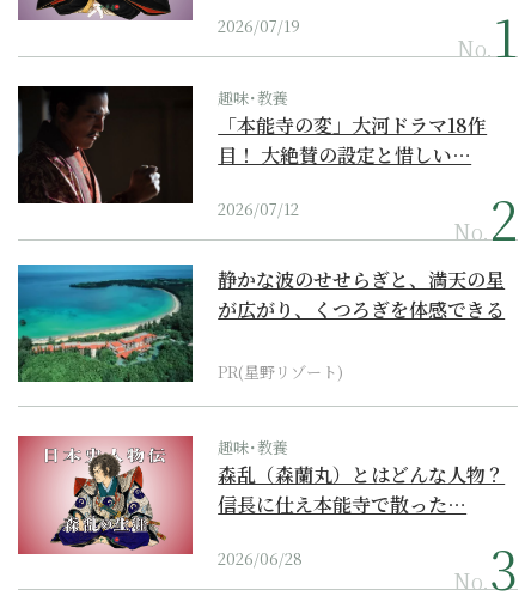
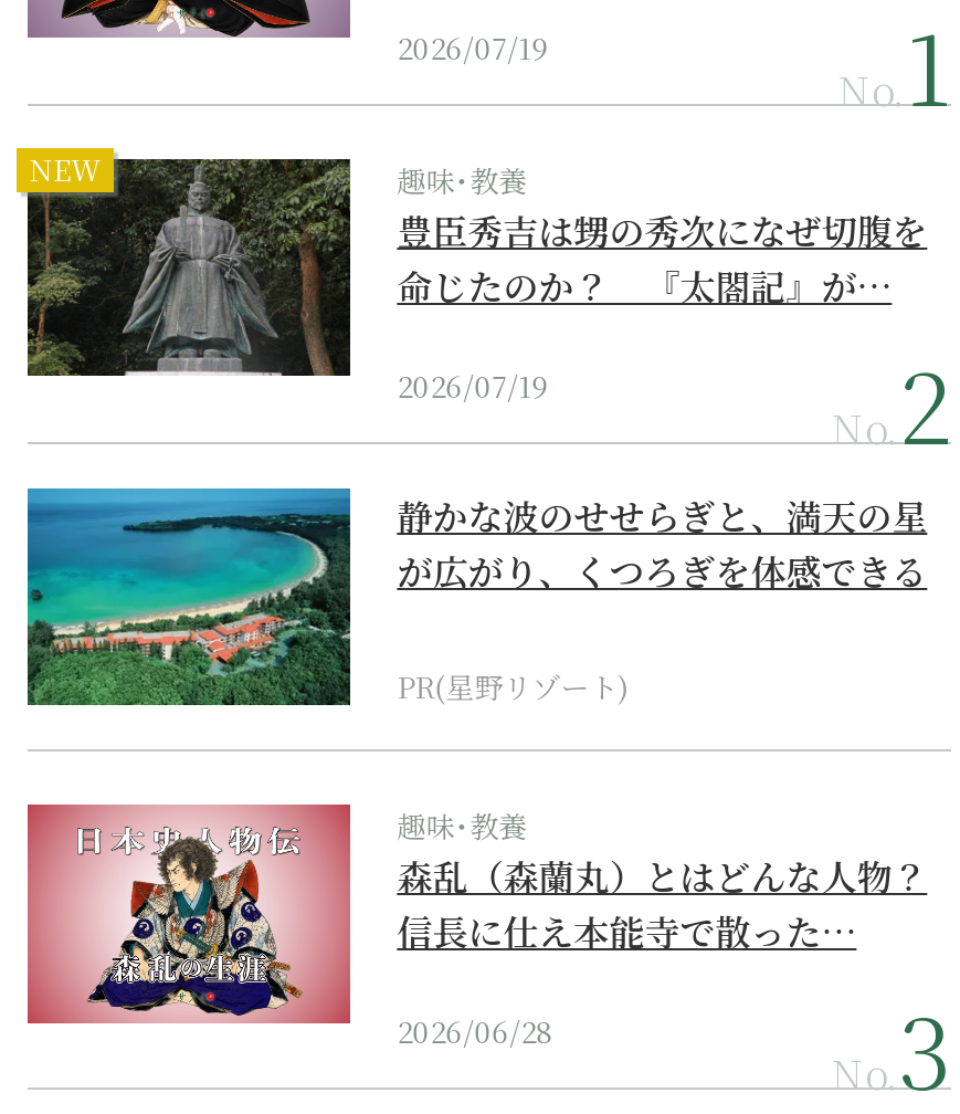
none -> [29,148,102,190] NEW
[17,86,487,205] [image] | 「本能寺の変」大河ドラマ18作 | 目！ 大絶賛の設定と惜しい… -> [25,159,927,378] [image] | 豊臣秀吉は甥の秀次になぜ切腹を | 命じたのか？ 『太閤記』が…
[218,197,299,220] 2026/07/12 -> [397,364,549,406] 2026/07/19

